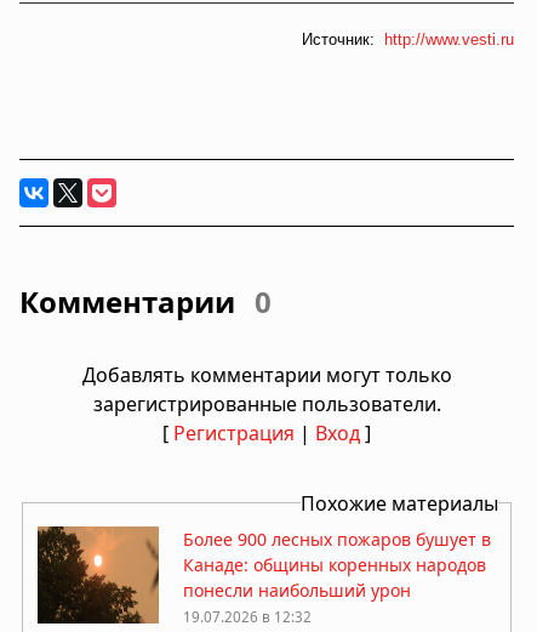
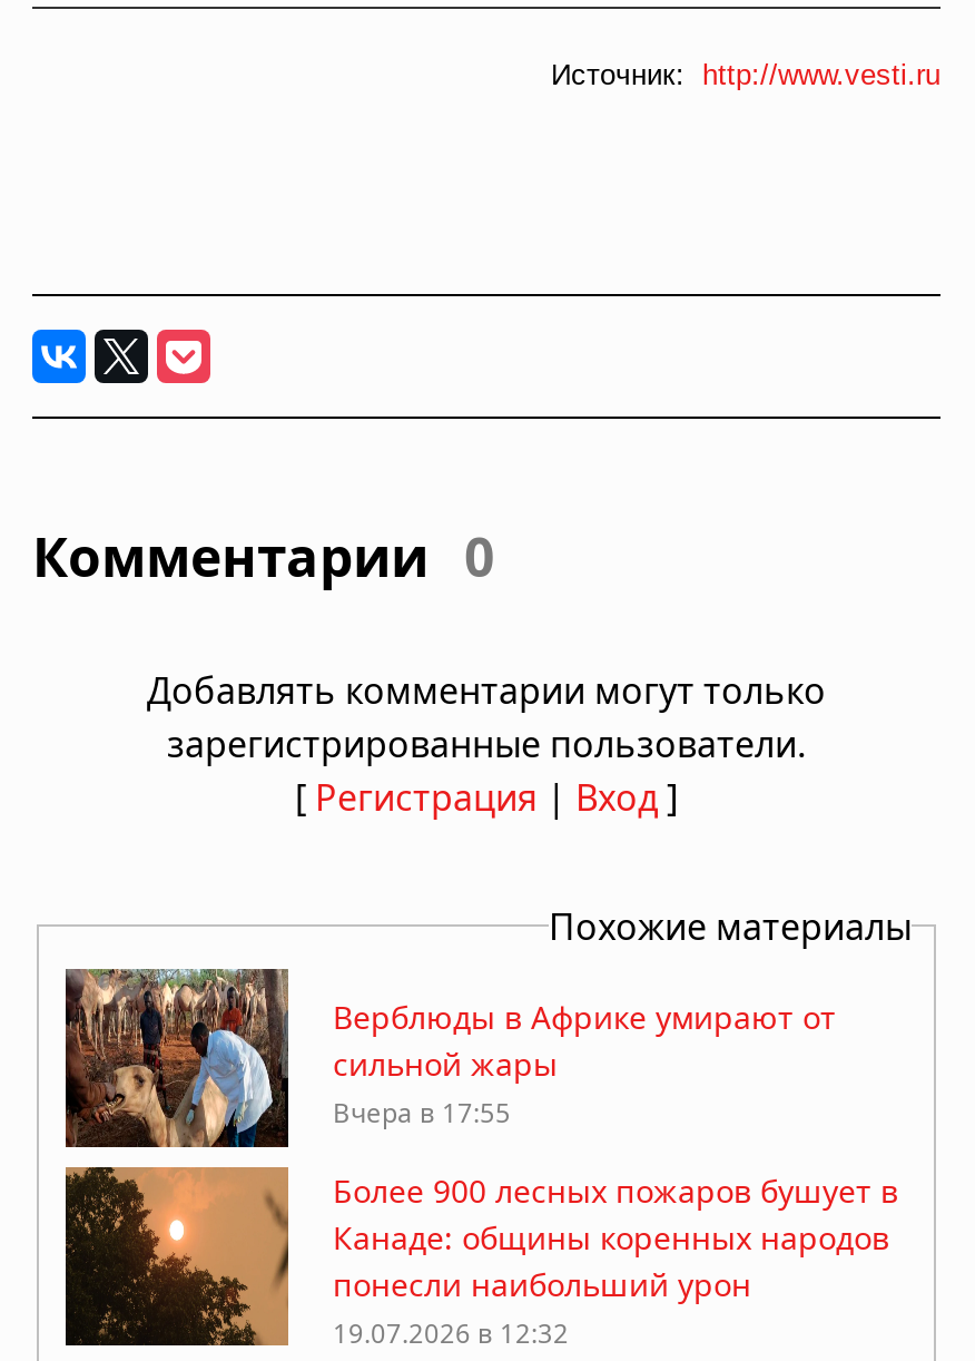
none -> [66,967,836,1149] [image] | Верблюды в Африке умирают от | сильной жары | Вчера в 17:55

